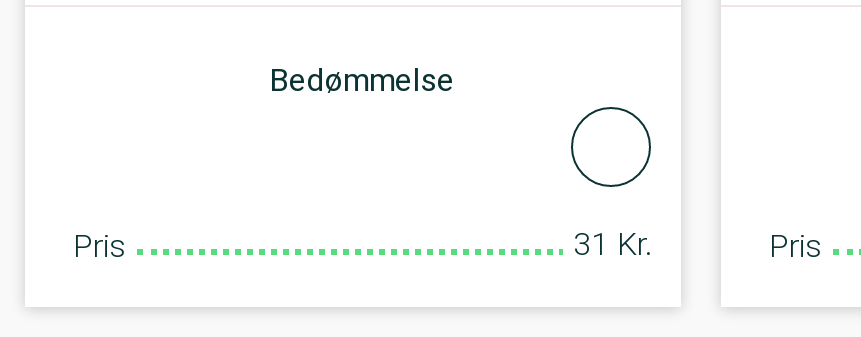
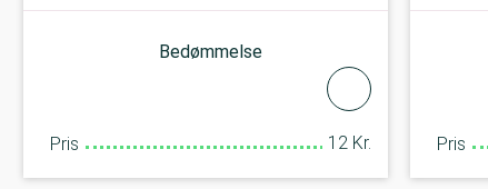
[573,224,651,262] 31 Kr. -> [328,132,371,153] 12 Kr.

